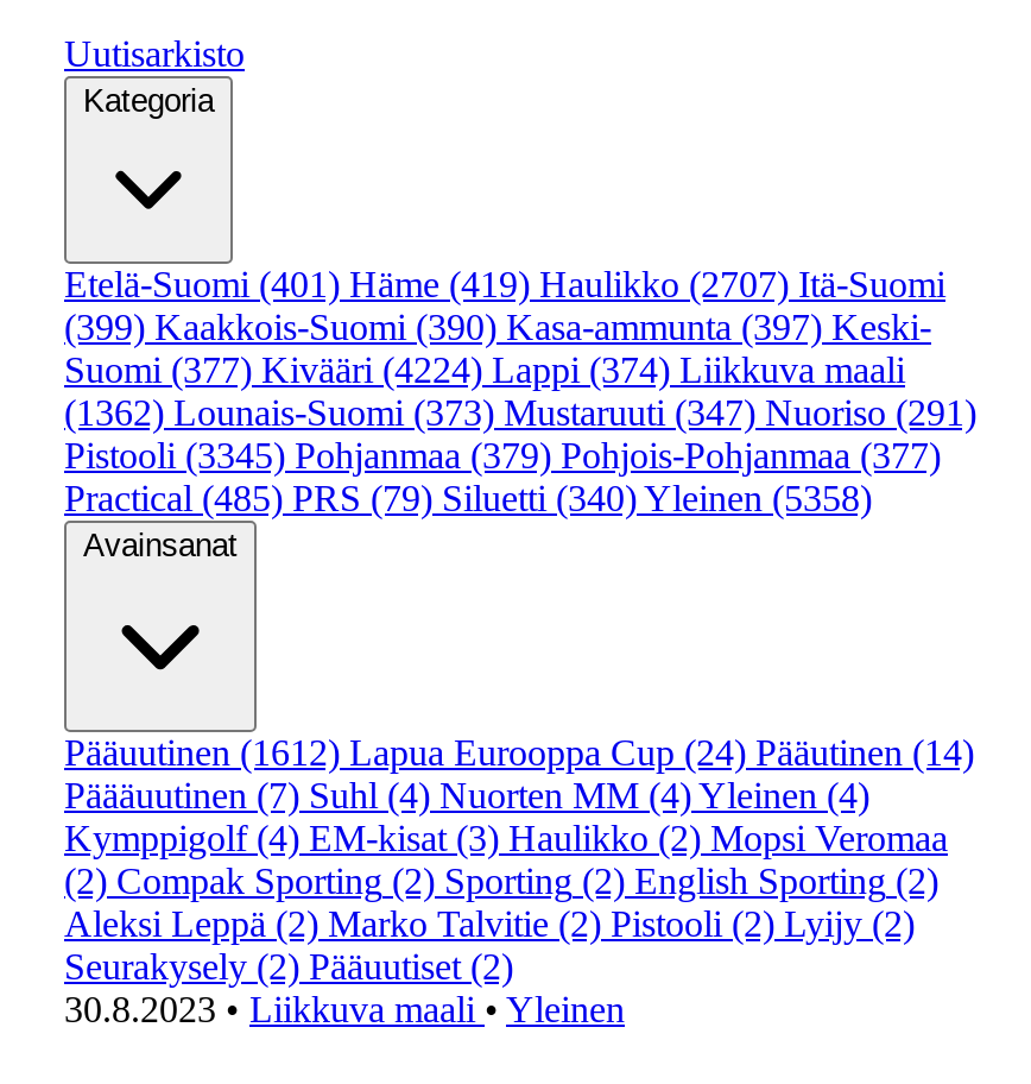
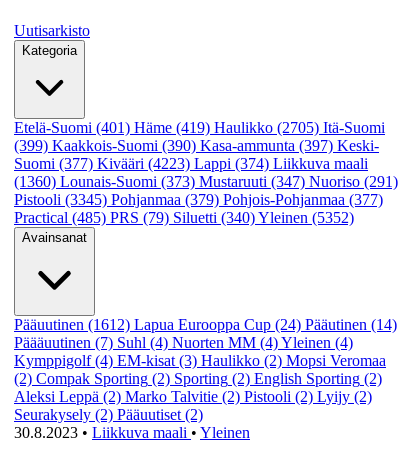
[64,264,945,304] Etelä-Suomi (401) Häme (419) Haulikko (2707) Itä-Suomi -> [14,119,385,136] Etelä-Suomi (401) Häme (419) Haulikko (2705) Itä-Suomi
[64,349,905,390] Suomi (377) Kivääri (4224) Lappi (374) Liikkuva maali -> [14,155,368,172] Suomi (377) Kivääri (4223) Lappi (374) Liikkuva maali
[64,392,976,433] (1362) Lounais-Suomi (373) Mustaruuti (347) Nuoriso (291) -> [14,173,398,190] (1360) Lounais-Suomi (373) Mustaruuti (347) Nuoriso (291)
[64,478,872,518] Practical (485) PRS (79) Siluetti (340) Yleinen (5358) -> [14,209,354,226] Practical (485) PRS (79) Siluetti (340) Yleinen (5352)

